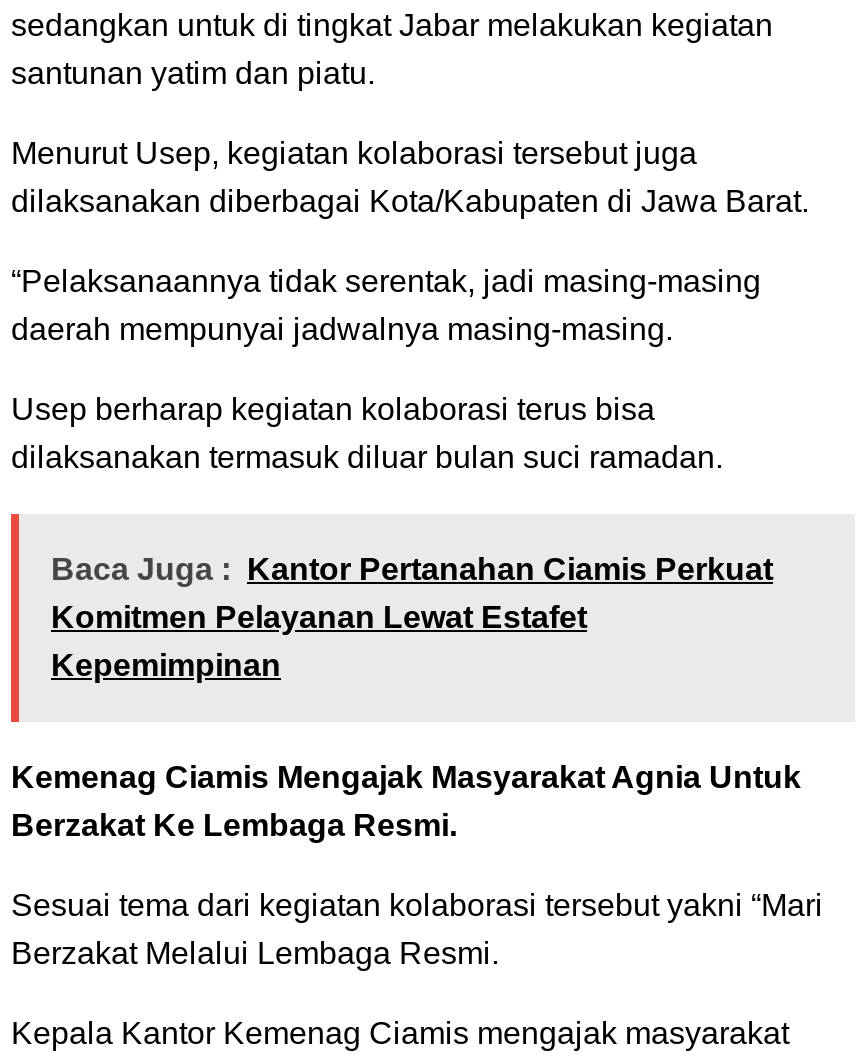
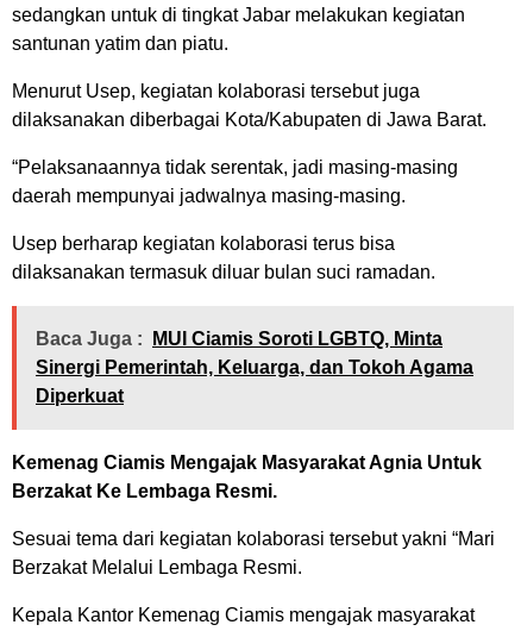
[51,552,773,682] Baca Juga : Kantor Pertanahan Ciamis Perkuat | Komitmen Pelayanan Lewat Estafet | Kepemimpinan -> [36,329,473,406] Baca Juga : MUI Ciamis Soroti LGBTQ, Minta | Sinergi Pemerintah, Keluarga, dan Tokoh Agama | Diperkuat

